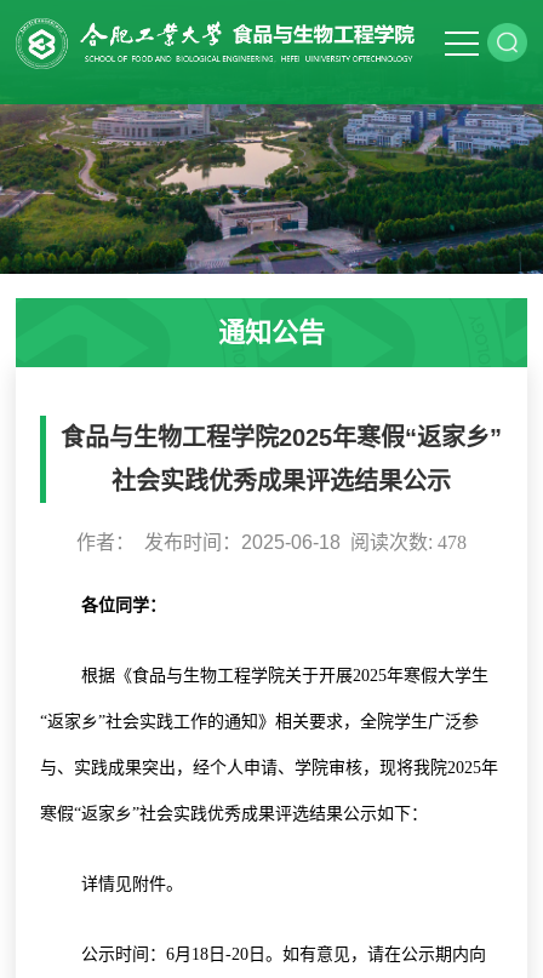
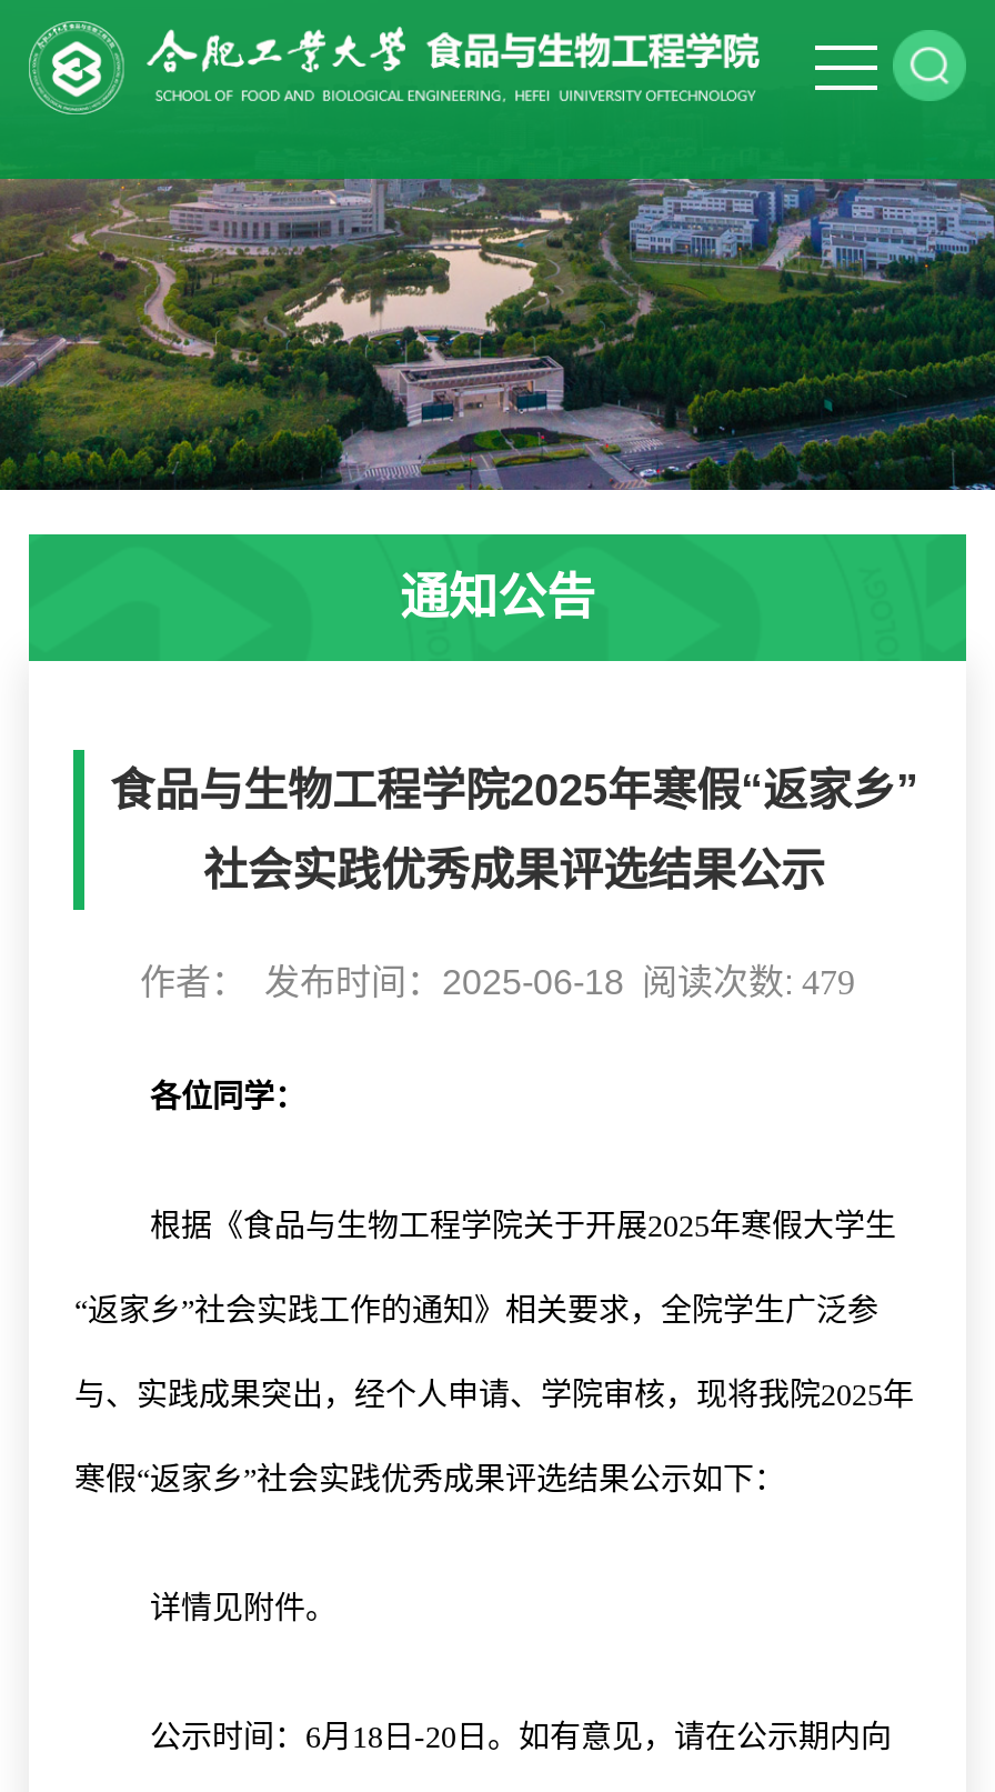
[76,532,467,553] 作者： 发布时间：2025-06-18 阅读次数: 478 -> [140,963,855,1001] 作者： 发布时间：2025-06-18 阅读次数: 479

